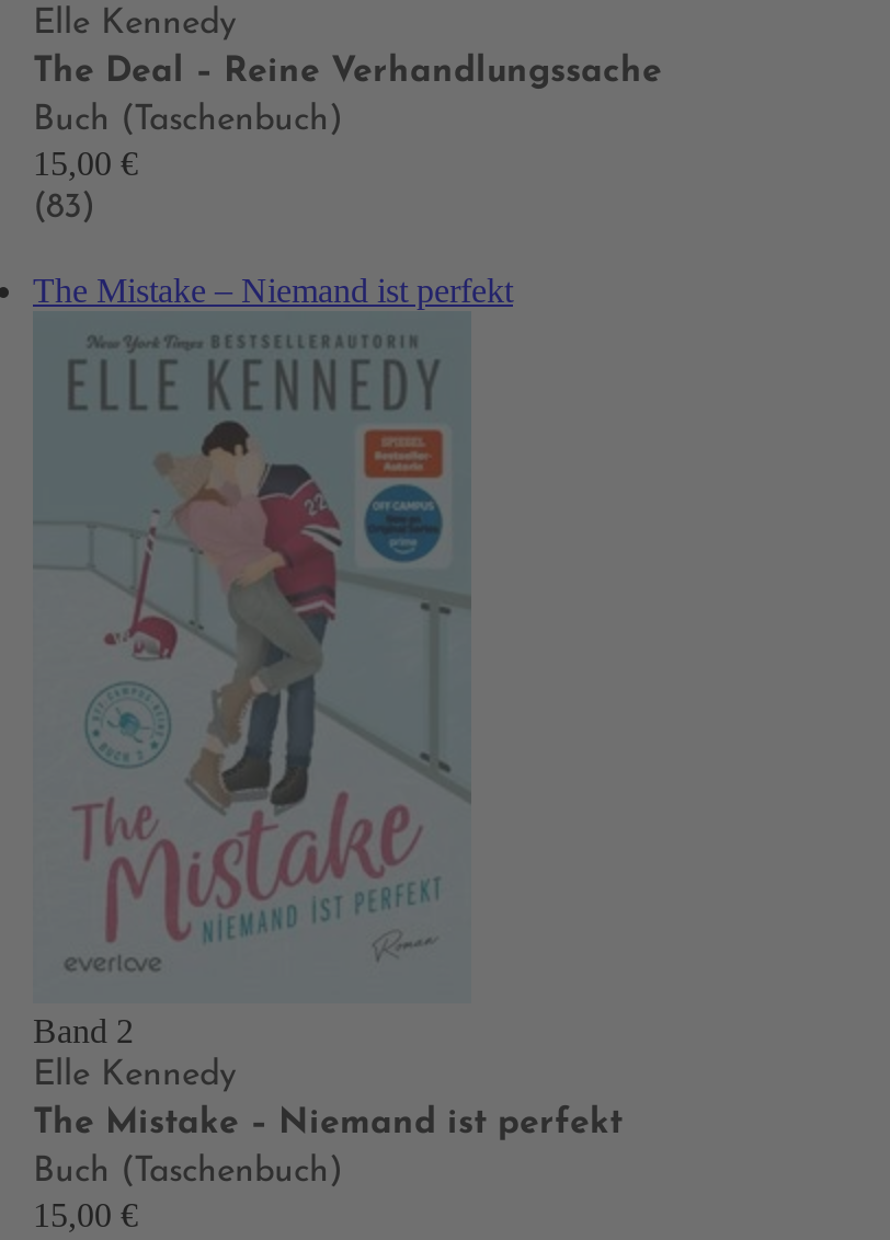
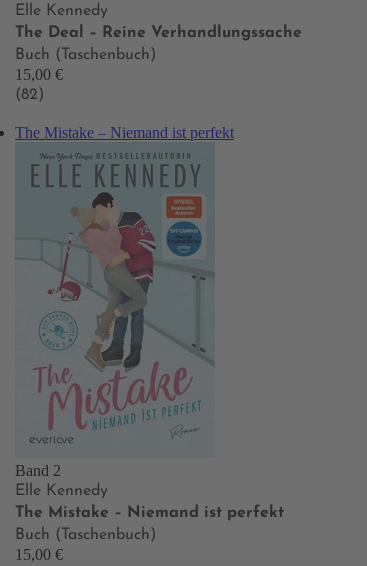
[33,191,94,226] (83) -> [15,87,44,103] (82)

